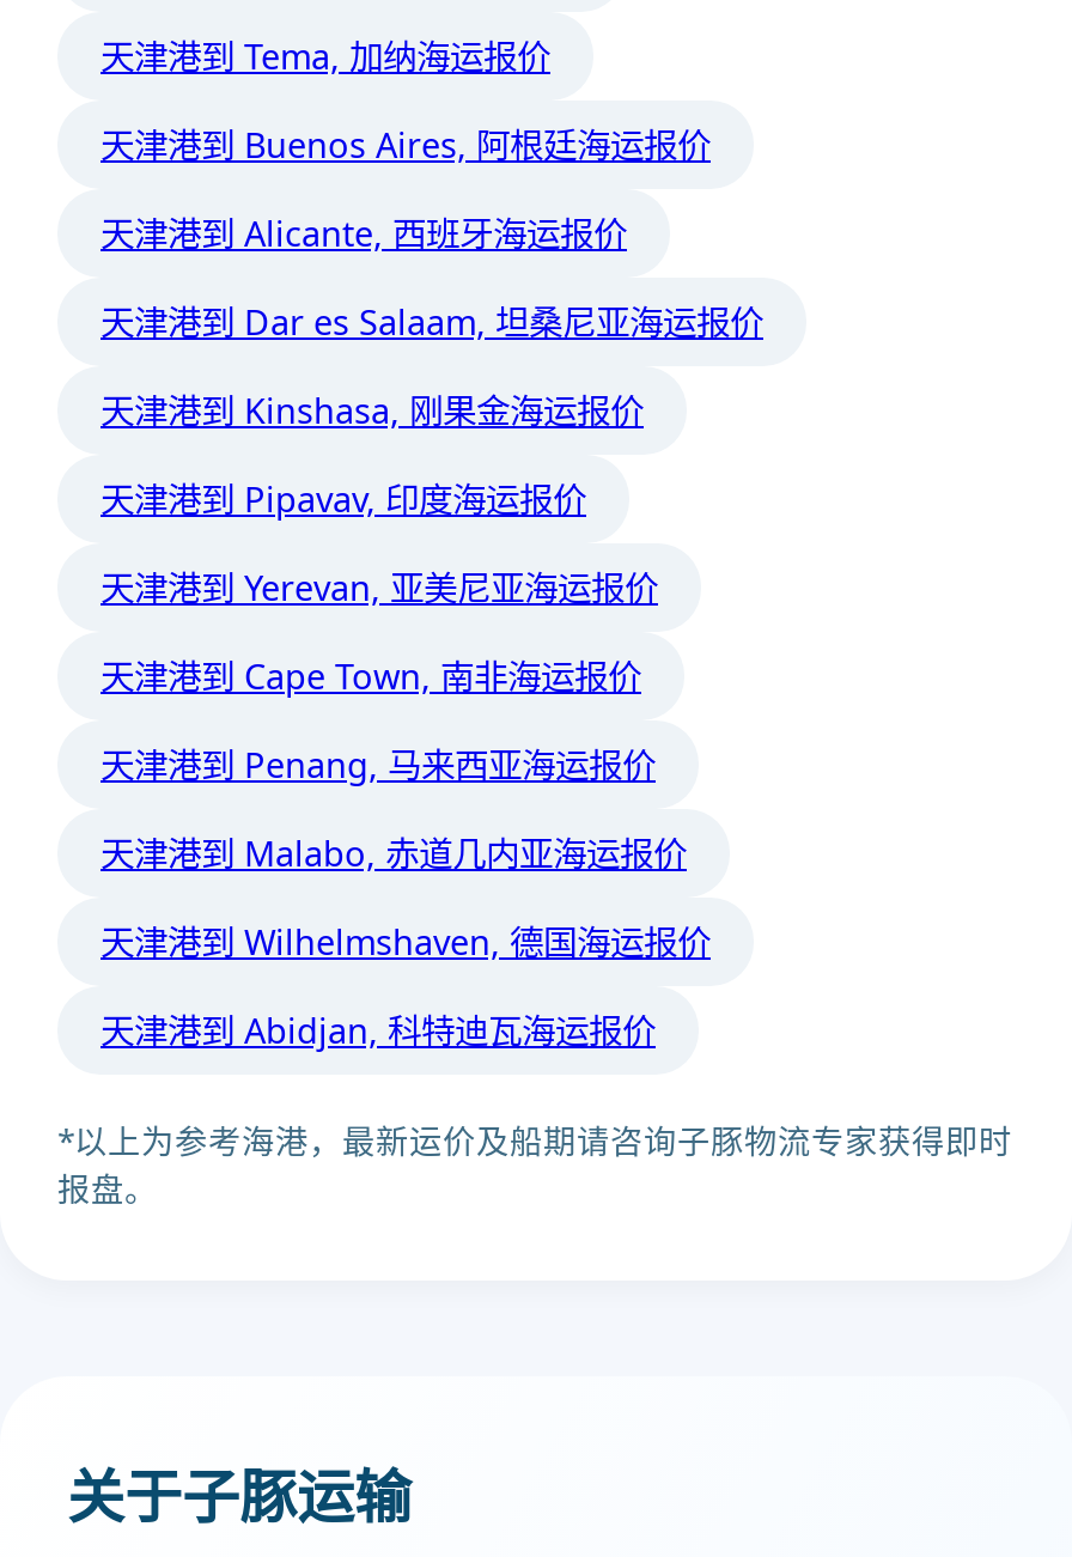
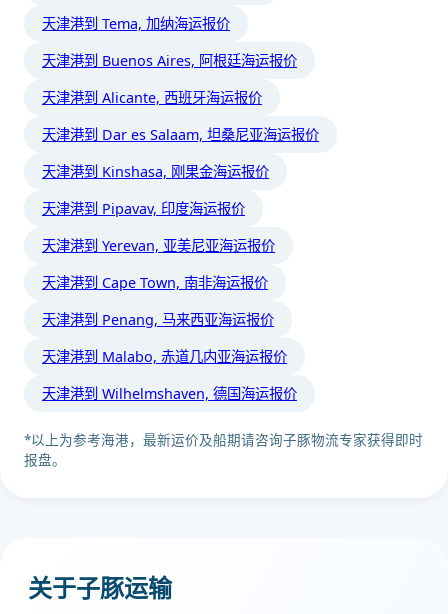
[100,1008,656,1053] 天津港到 Abidjan, 科特迪瓦海运报价 -> none

